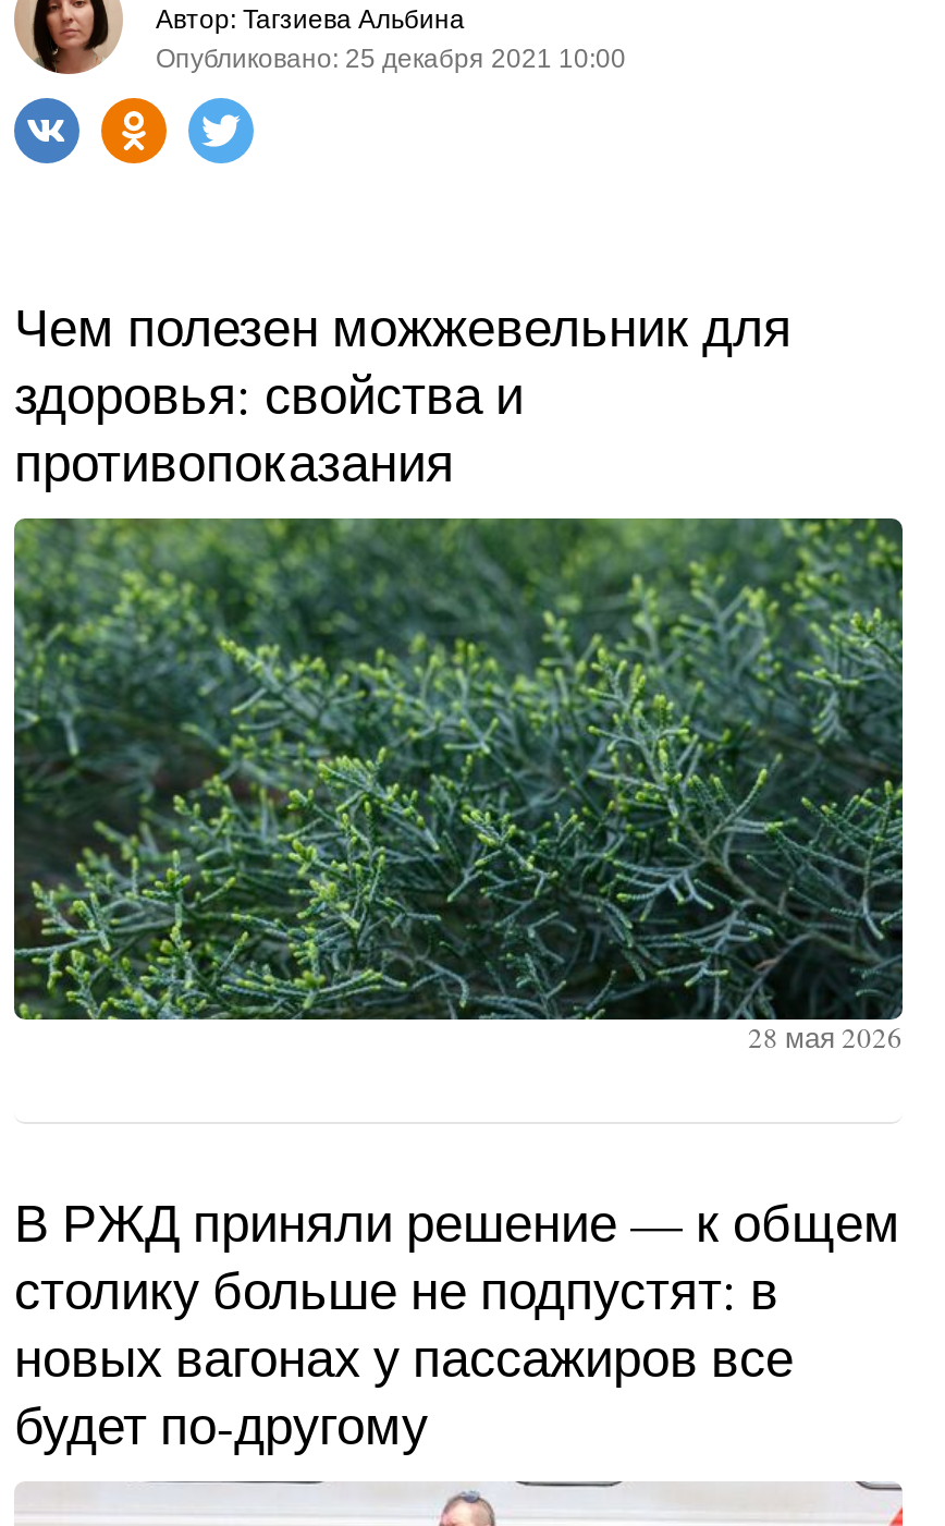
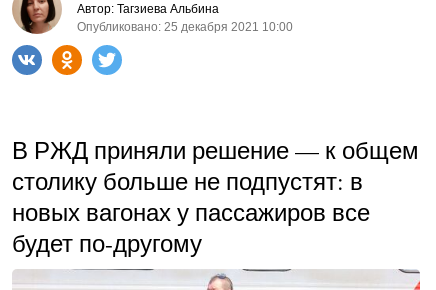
[14,293,791,497] Чем полезен можжевельник для | здоровья: свойства и | противопоказания -> none
[12,516,905,1057] [image] | 28 мая 2026 -> none

